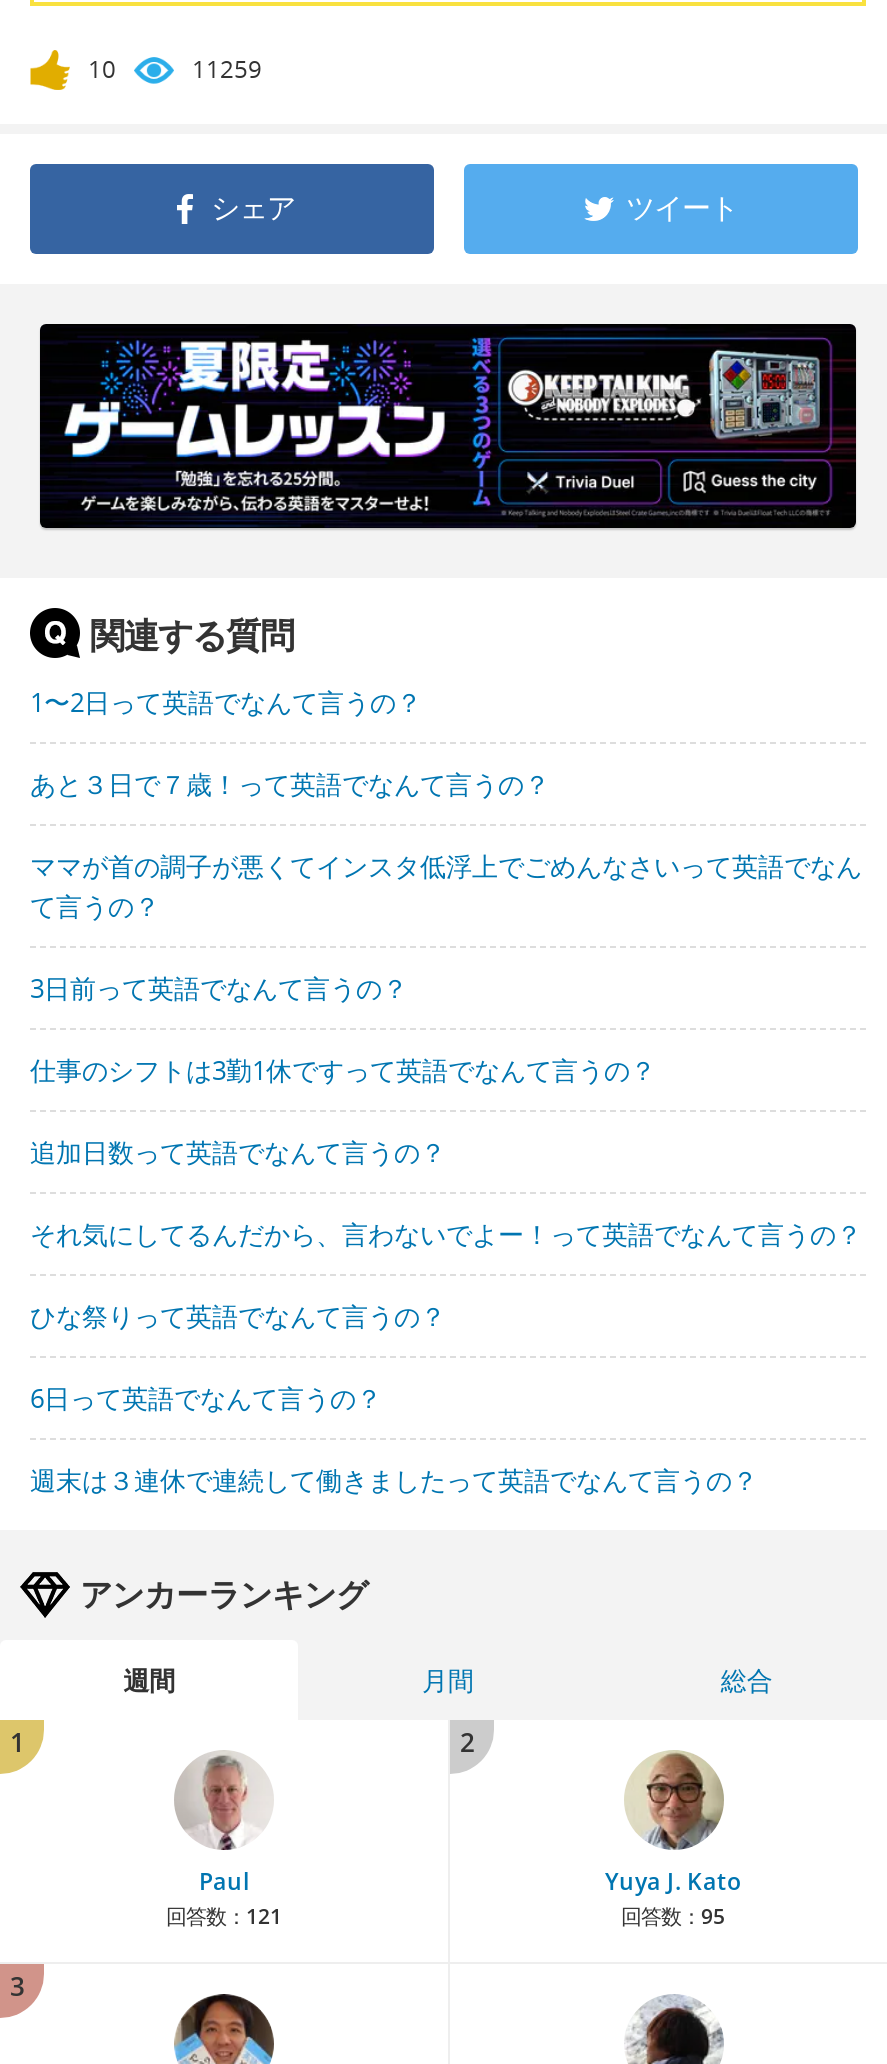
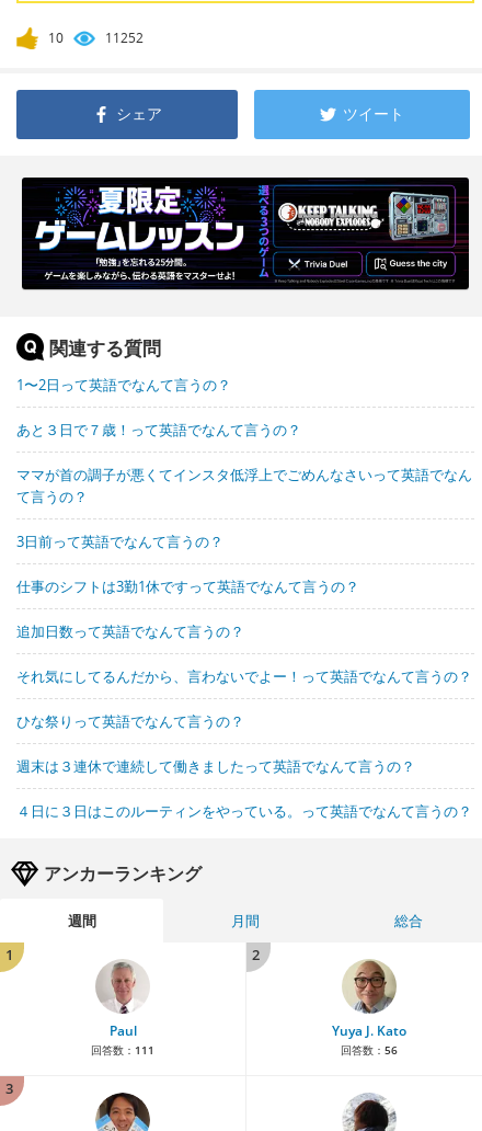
[192,51,262,85] 11259 -> [105,28,144,47] 11252
[30,1379,382,1415] 6日って英語でなんて言うの？ -> none
moved [30,1461,758,1497] -> [16,756,415,775]: 週末は３連休で連続して働きましたって英語でなんて言うの？
none -> [16,801,472,820] ４日に３日はこのルーティンをやっている。って英語でなんて言うの？
[166,1901,282,1929] 回答数：121 -> [91,1042,154,1057] 回答数：111
[621,1901,725,1929] 回答数：95 -> [340,1042,397,1057] 回答数：56

